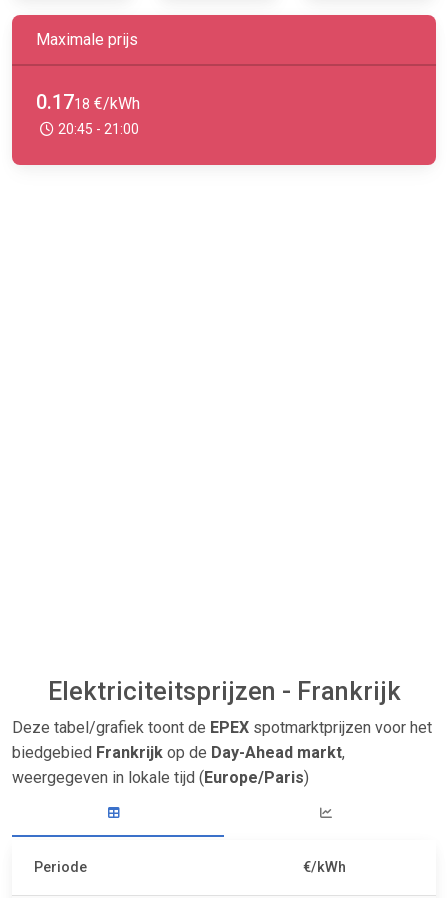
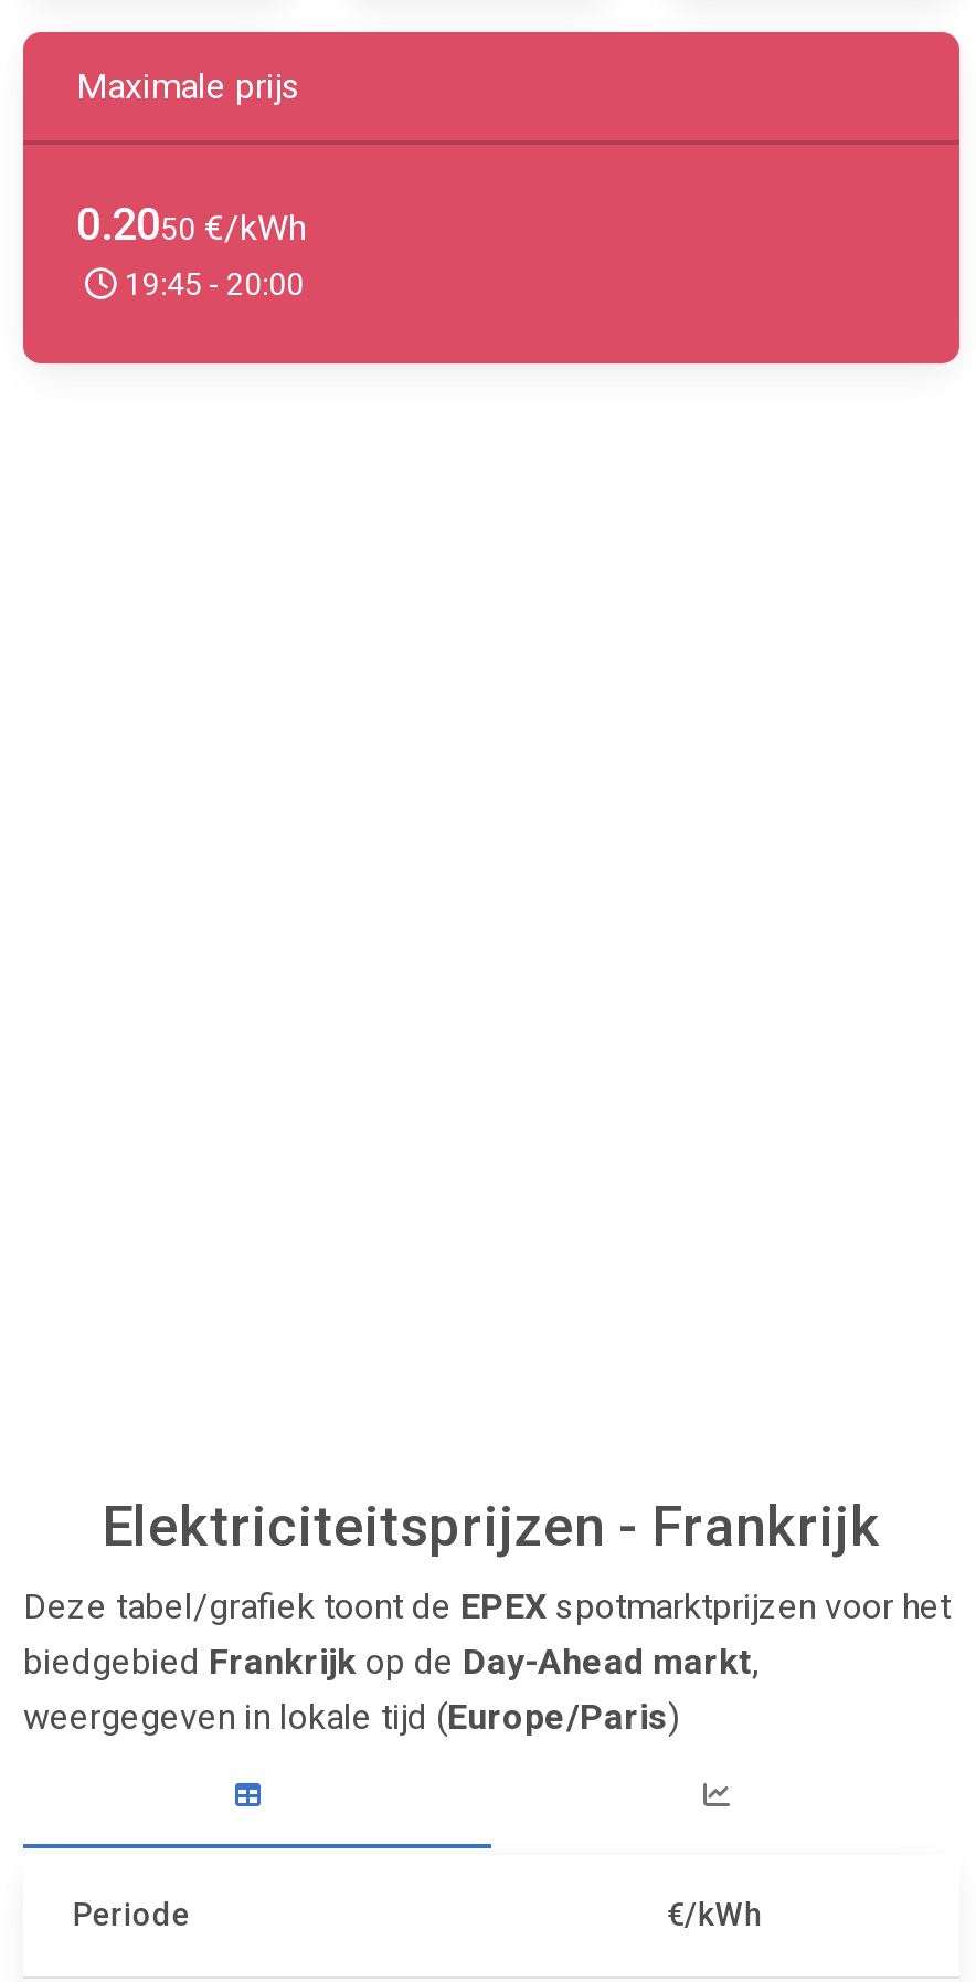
[36,90,140,114] 0.1718 €/kWh -> [76,198,306,251] 0.2050 €/kWh
[58,121,139,137] 20:45 - 21:00 -> [125,266,304,302] 19:45 - 20:00

